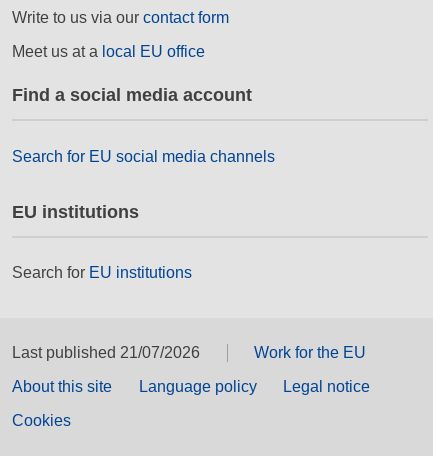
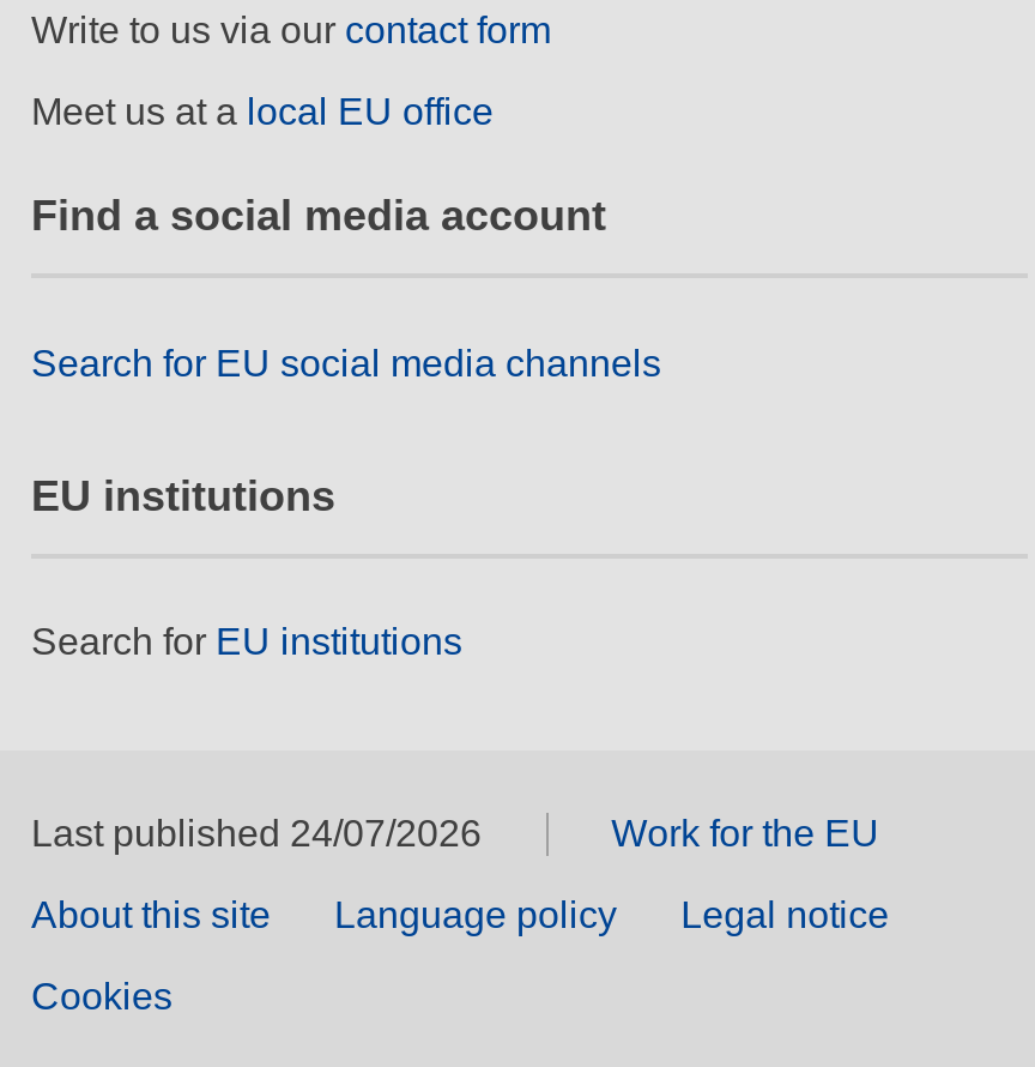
[12,344,200,361] Last published 21/07/2026 -> [31,814,482,855] Last published 24/07/2026

